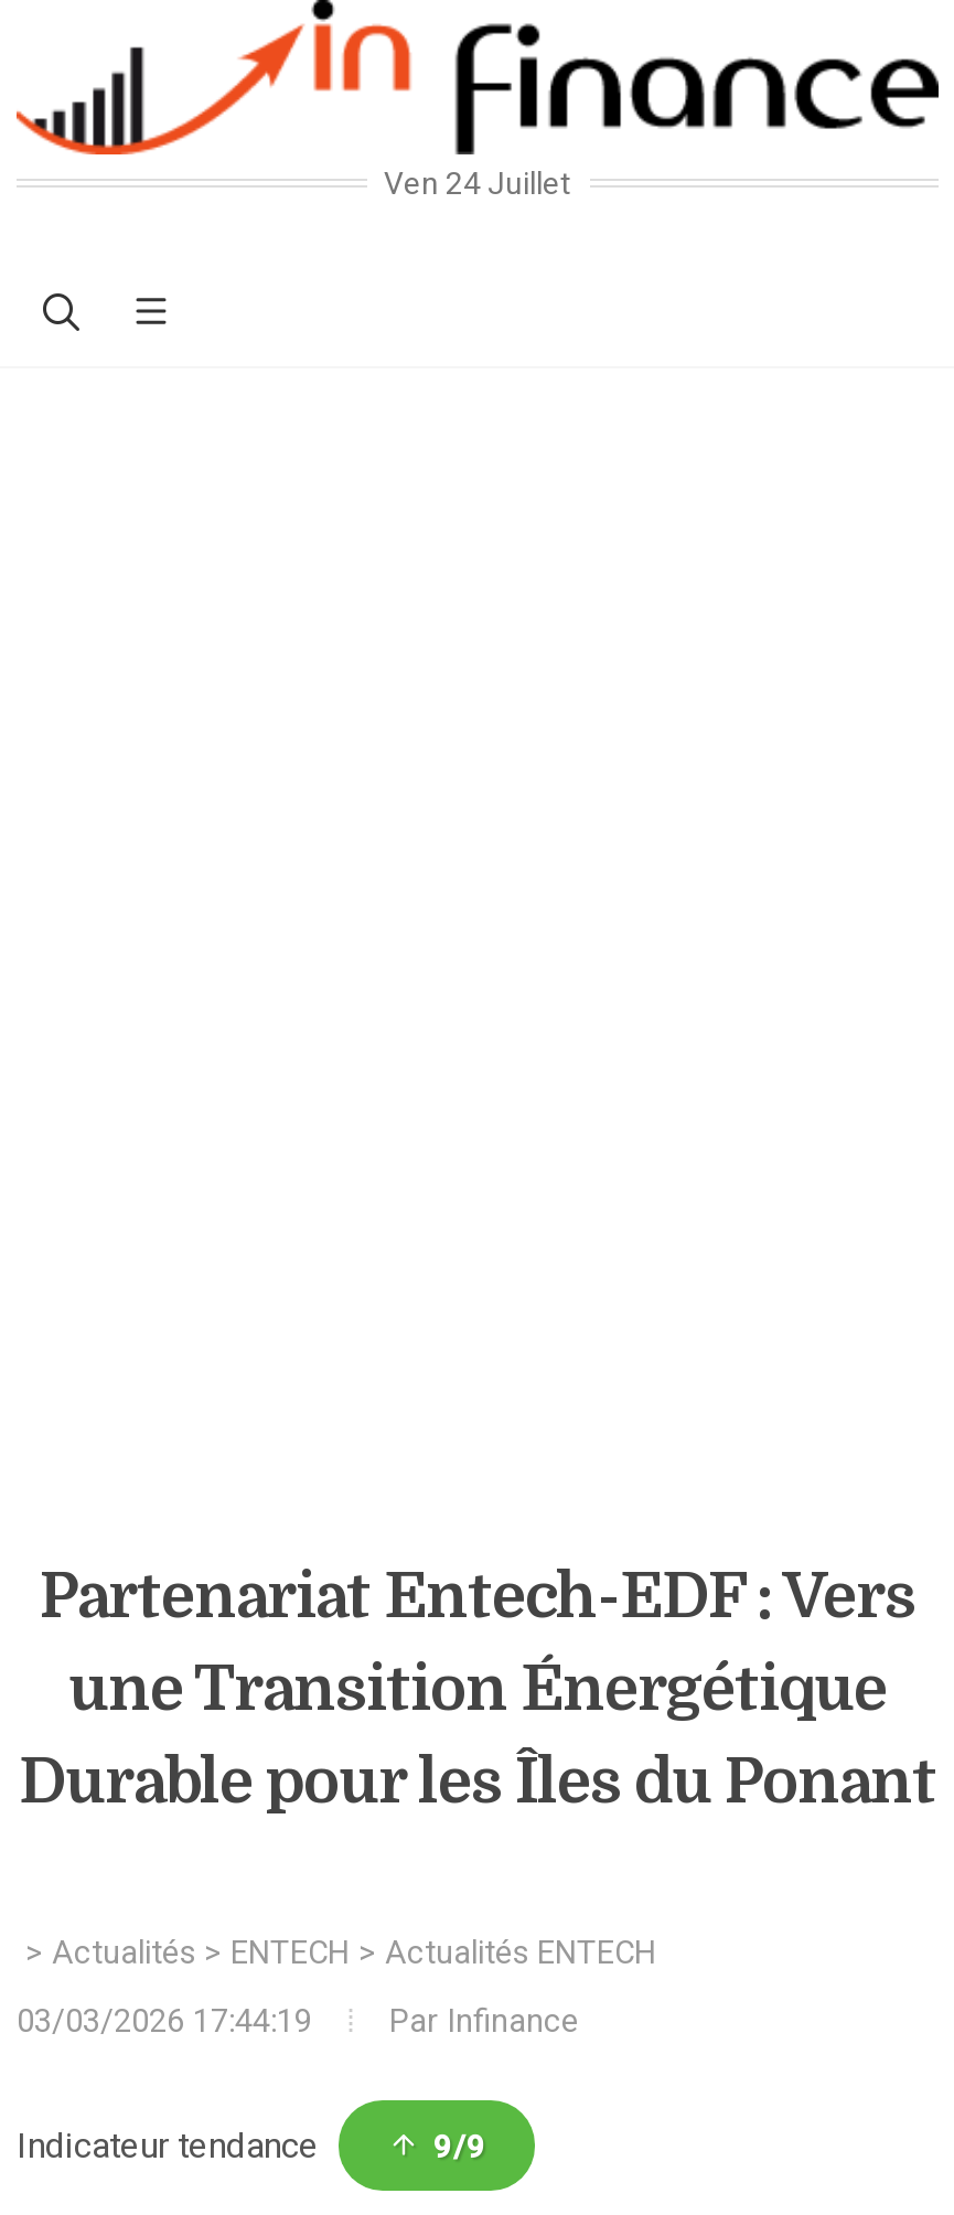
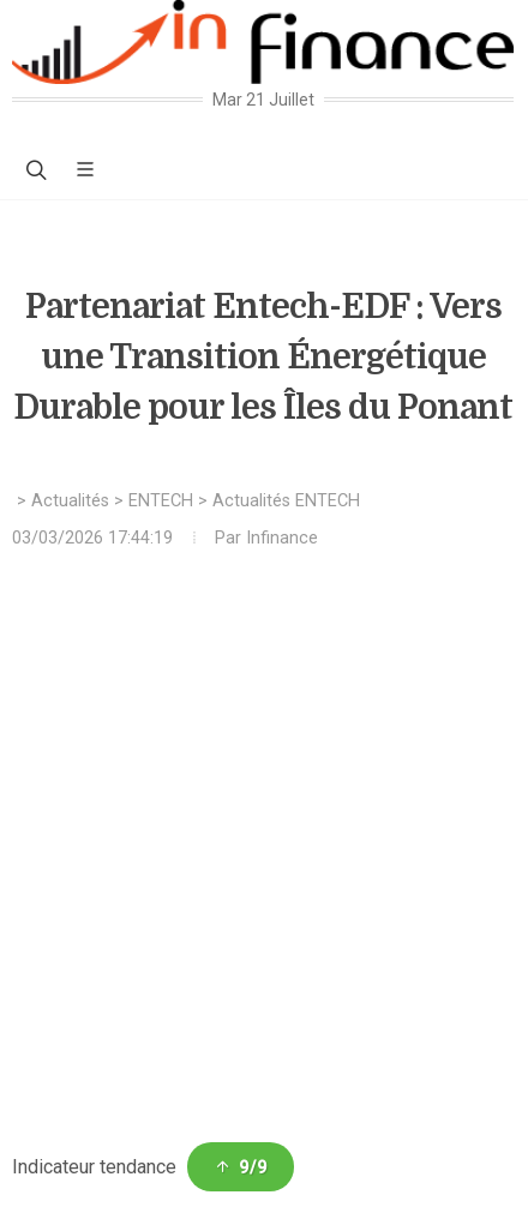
[384,165,571,201] Ven 24 Juillet -> [212,90,314,109] Mar 21 Juillet
moved [17,1562,936,2041] -> [12,288,512,548]: Partenariat Entech-EDF : Vers | une Transition Énergétique | Durable pour les Îles du Ponant | > Actualités > ENTECH > Actualités ENTECH | 03/03/2026 17:44:19 | Par Infinance

